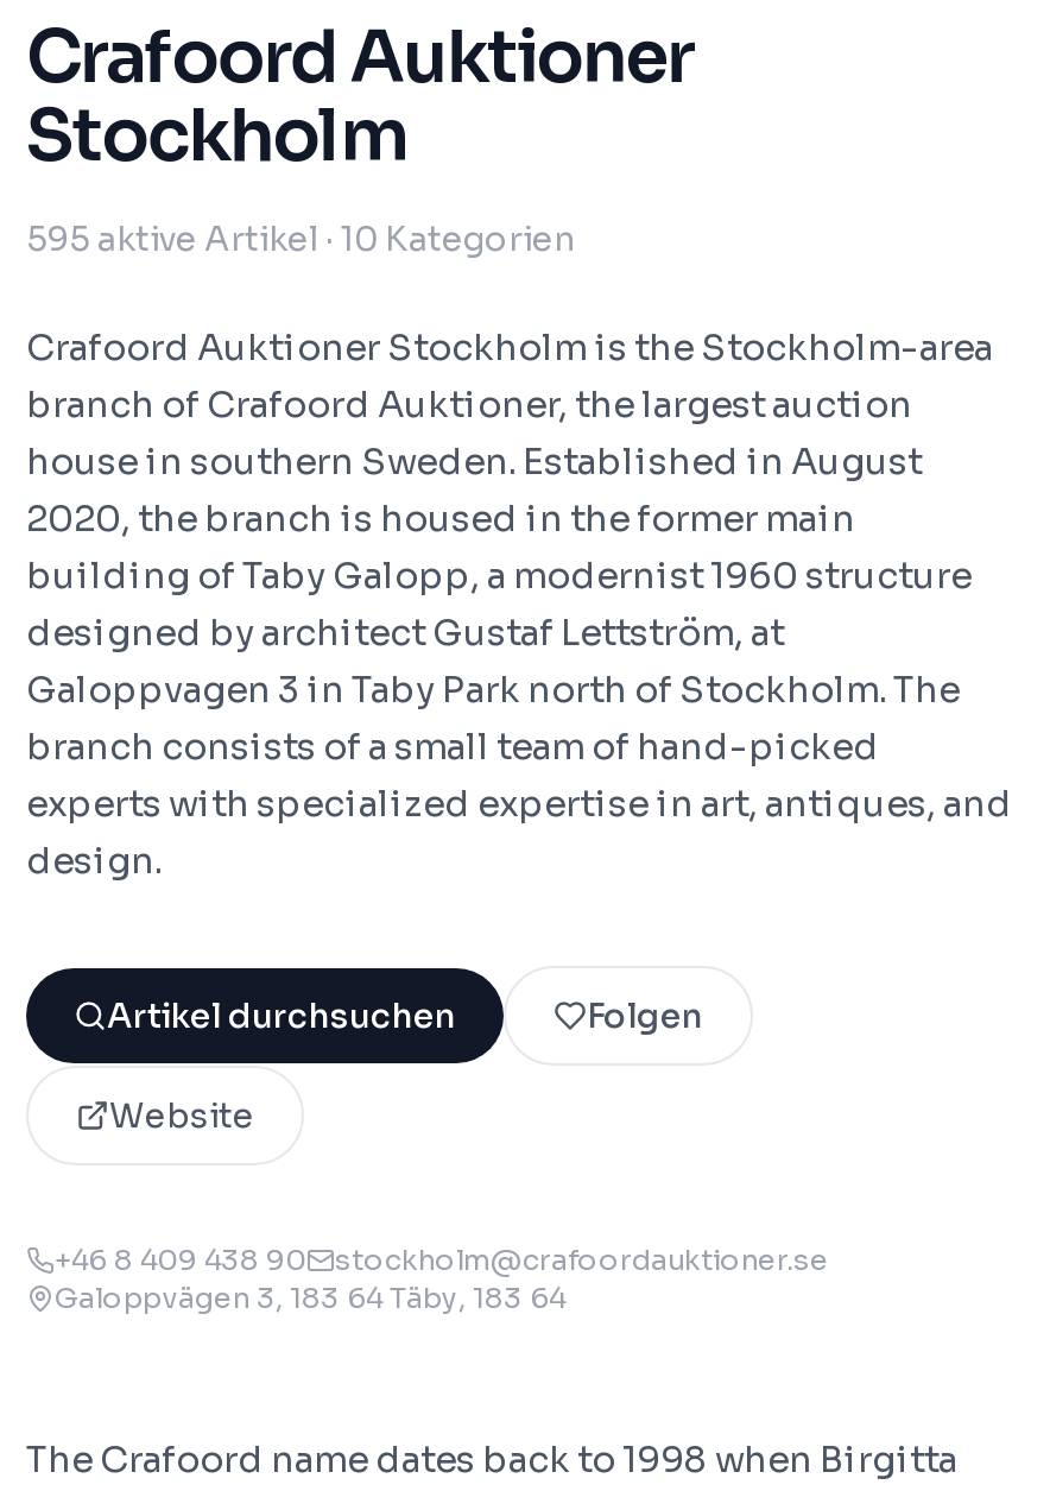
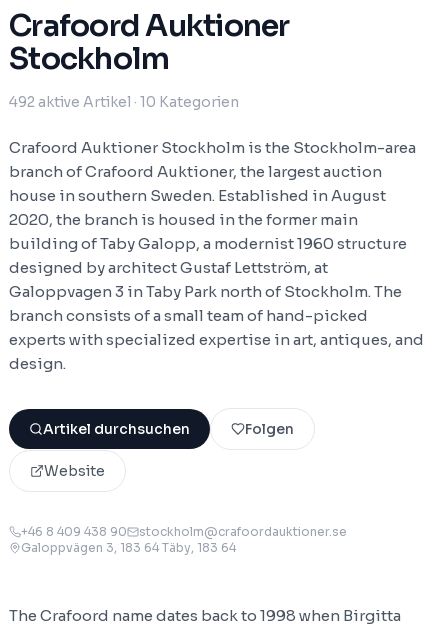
[26,217,575,260] 595 aktive Artikel · 10 Kategorien -> [9,93,239,111] 492 aktive Artikel · 10 Kategorien

